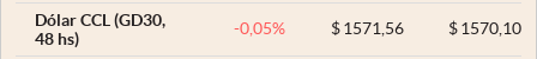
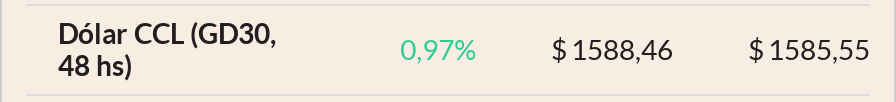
[234,19,285,38] -0,05% -> [400,33,476,65] 0,97%
[330,19,403,38] $ 1571,56 -> [551,33,673,65] $ 1588,46
[448,19,521,38] $ 1570,10 -> [748,33,870,65] $ 1585,55

